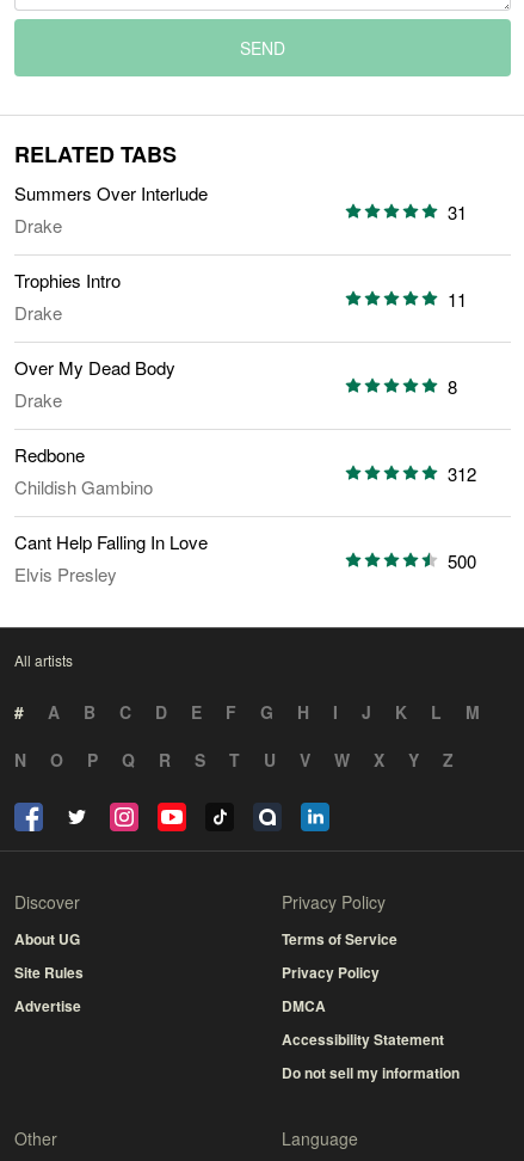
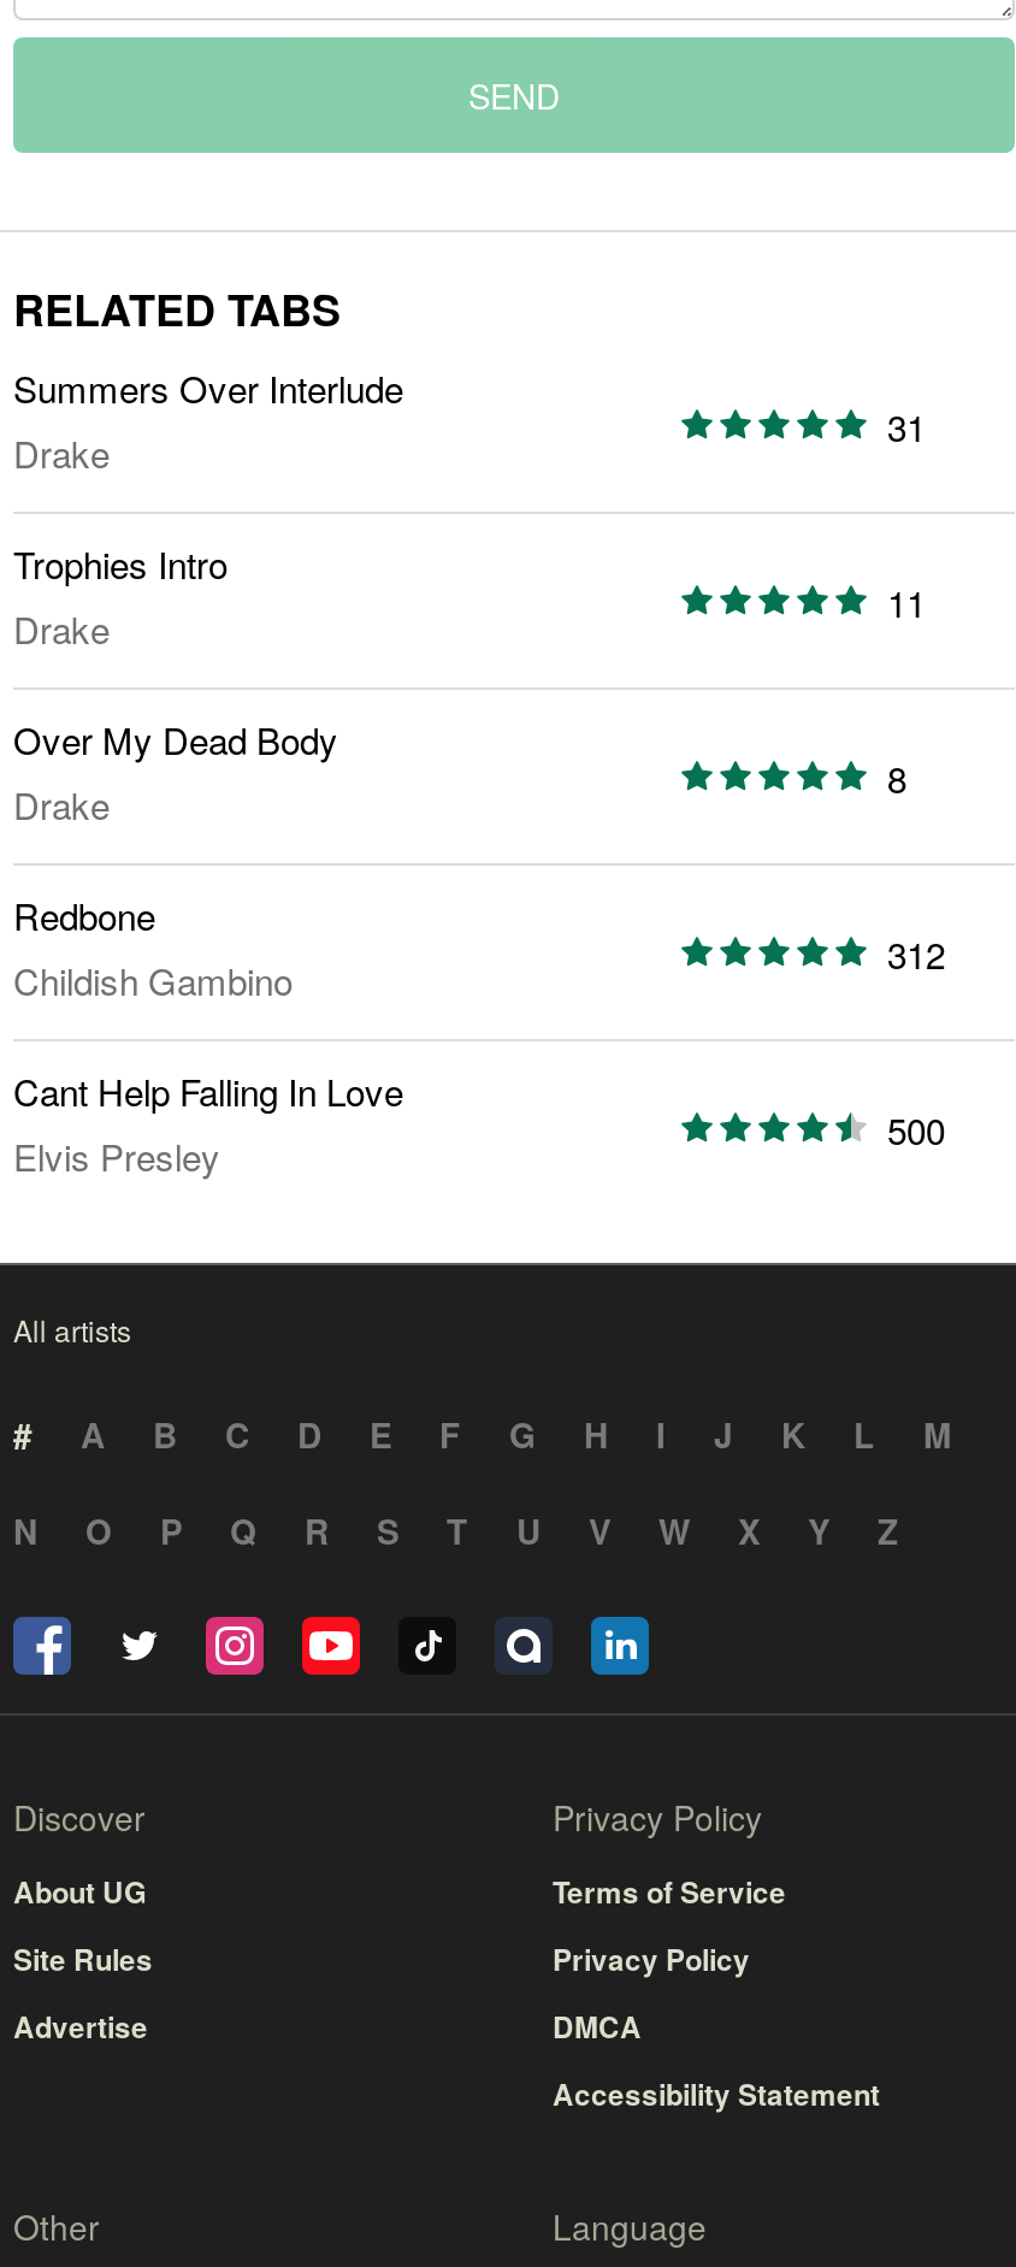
[282,1062,460,1084] Do not sell my information -> none

